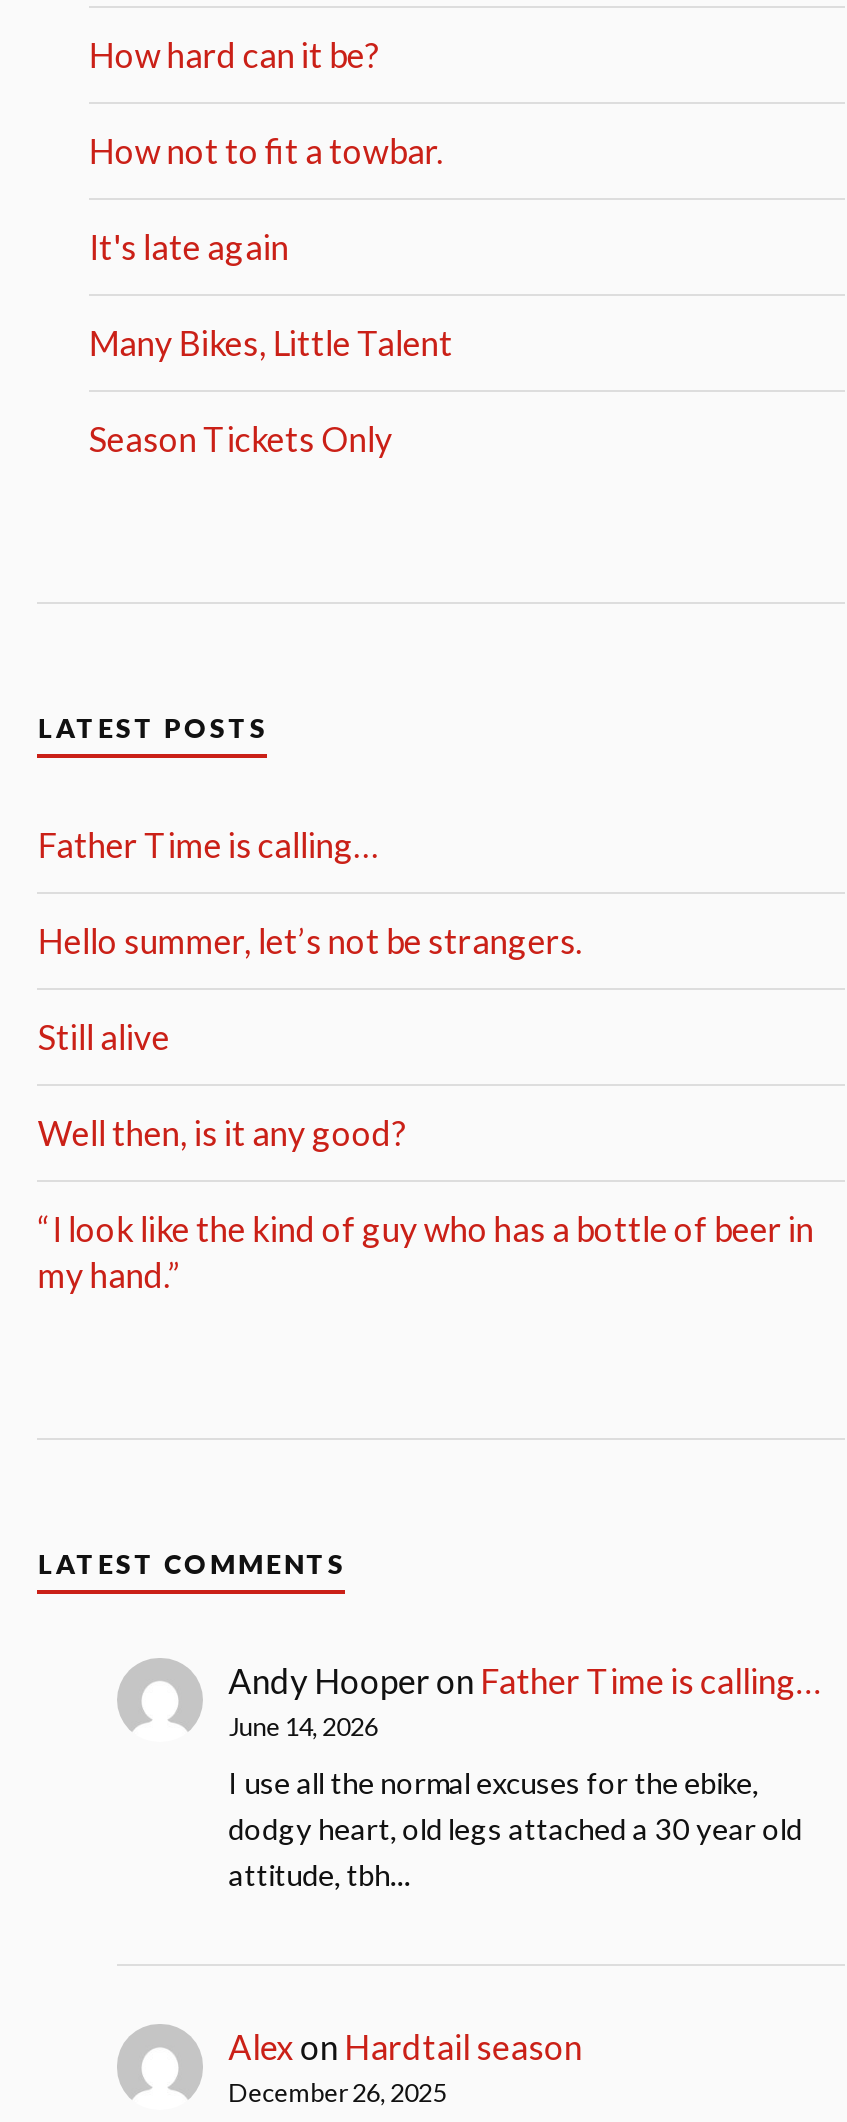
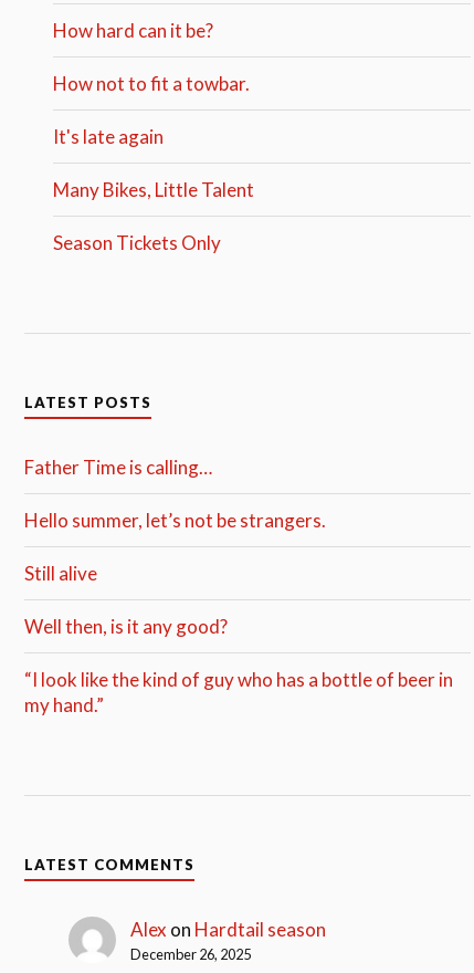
[228,1660,820,1893] Andy Hooper on Father Time is calling… | June 14, 2026 | I use all the normal excuses for the ebike, | dodgy heart, old legs attached a 30 year old | attitude, tbh… -> none

